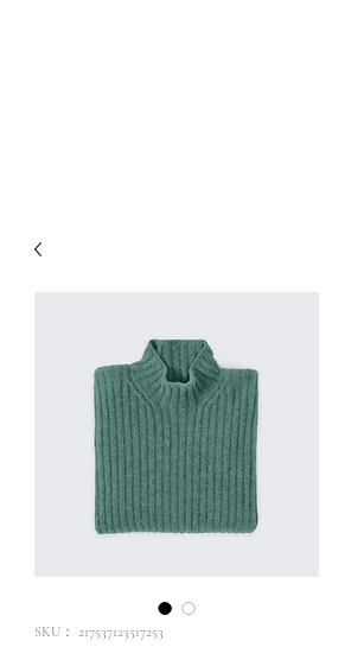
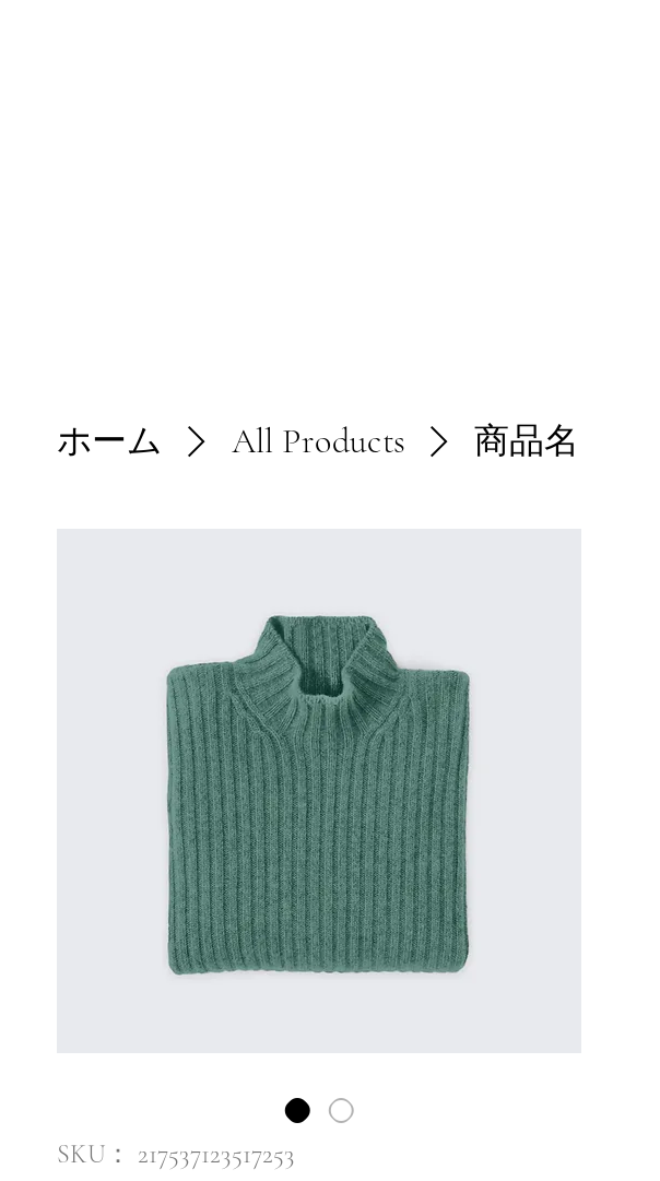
none -> [57,420,579,463] ホーム | All Products | 商品名

